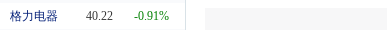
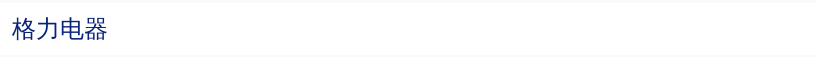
[86,9,169,23] 40.22 | -0.91% -> none

